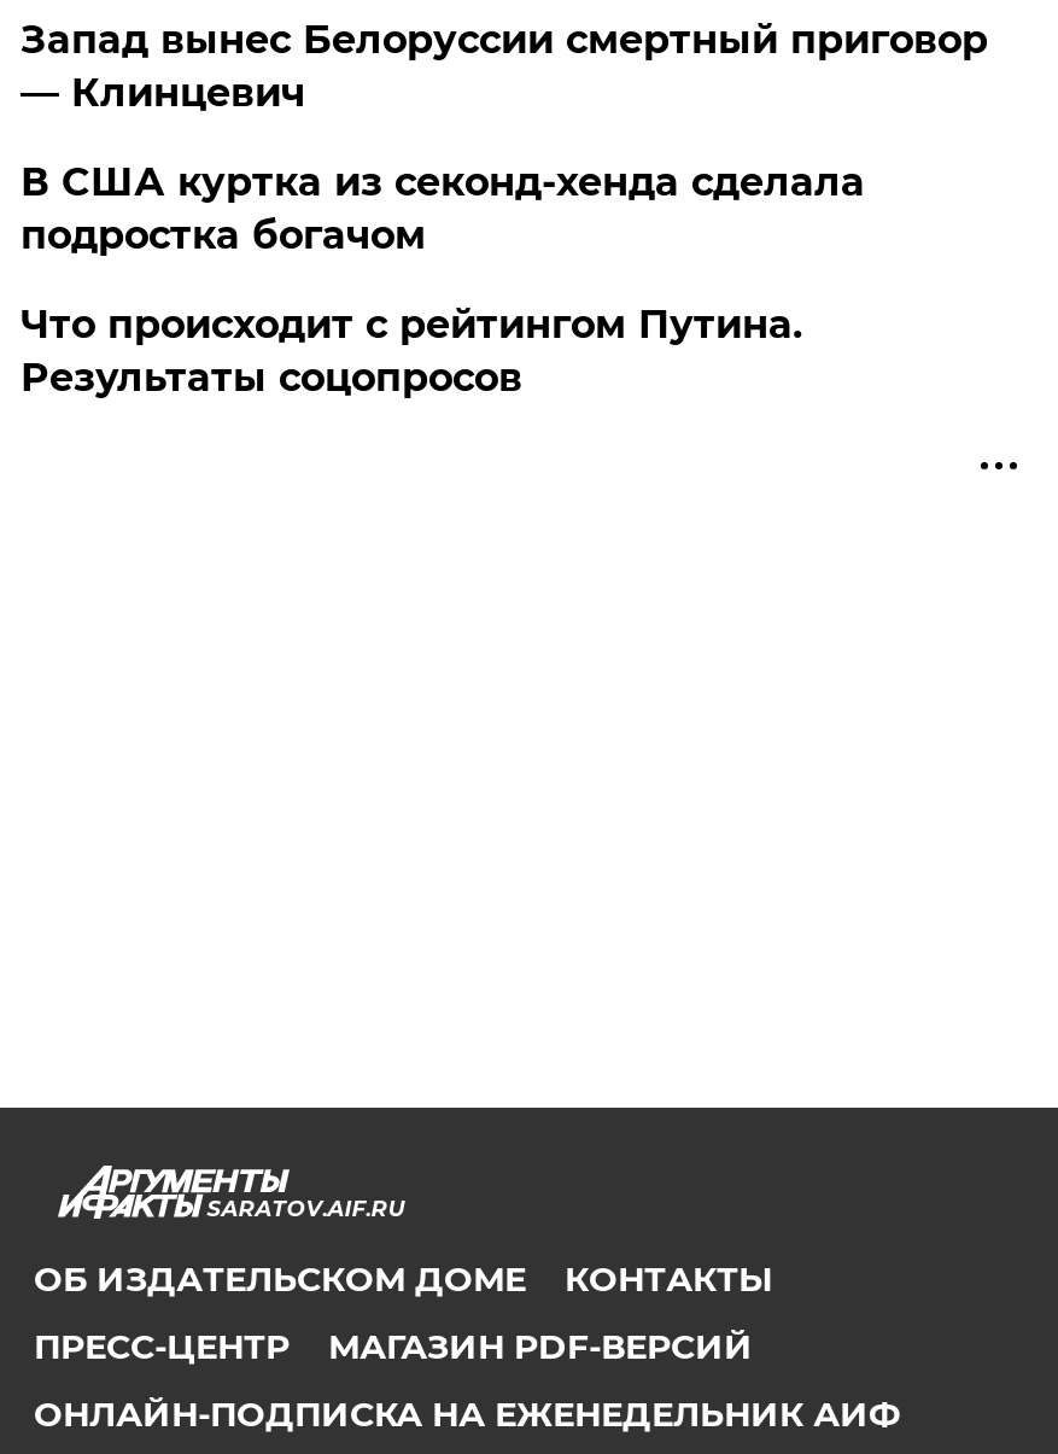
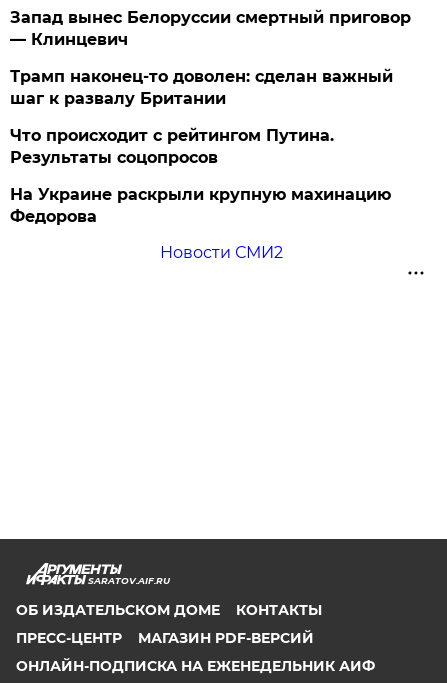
[20,159,865,258] В США куртка из секонд-хенда сделала | подростка богачом -> [10,67,393,108] Трамп наконец-то доволен: сделан важный | шаг к развалу Британии
none -> [10,185,391,262] На Украине раскрыли крупную махинацию | Федорова | Новости СМИ2

